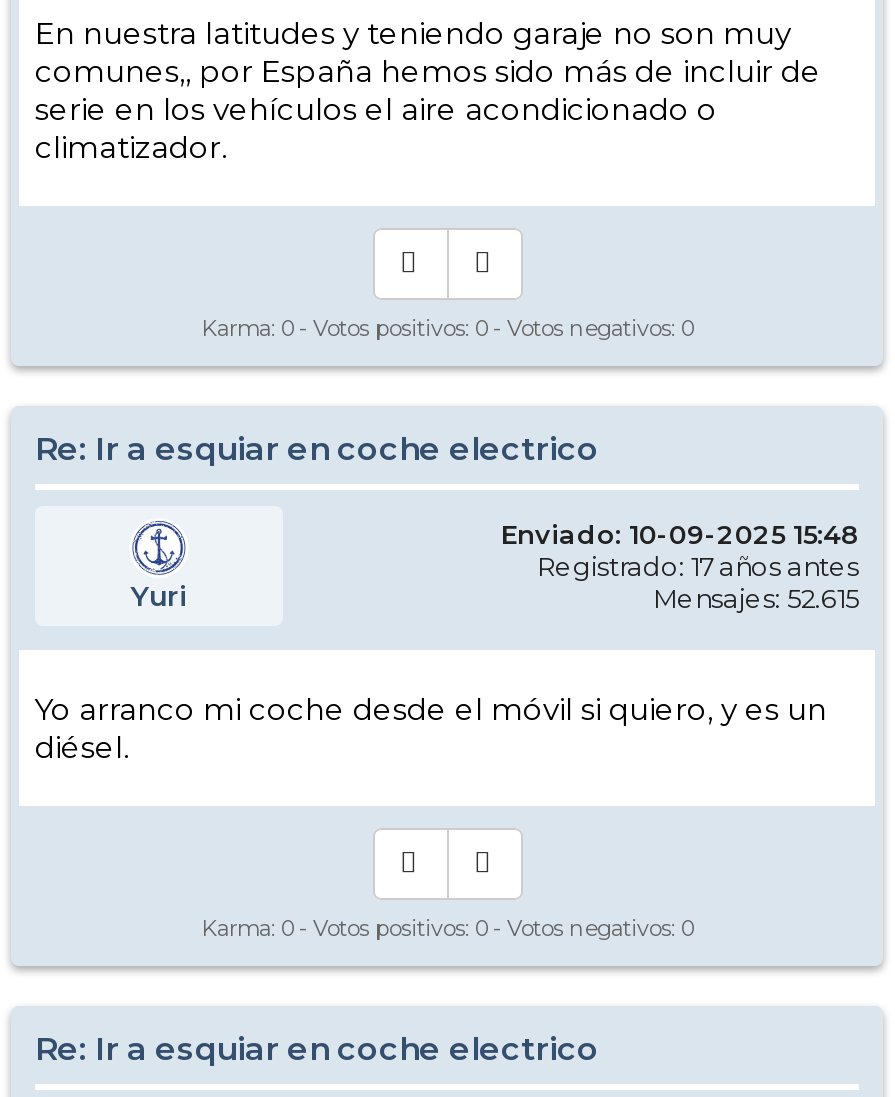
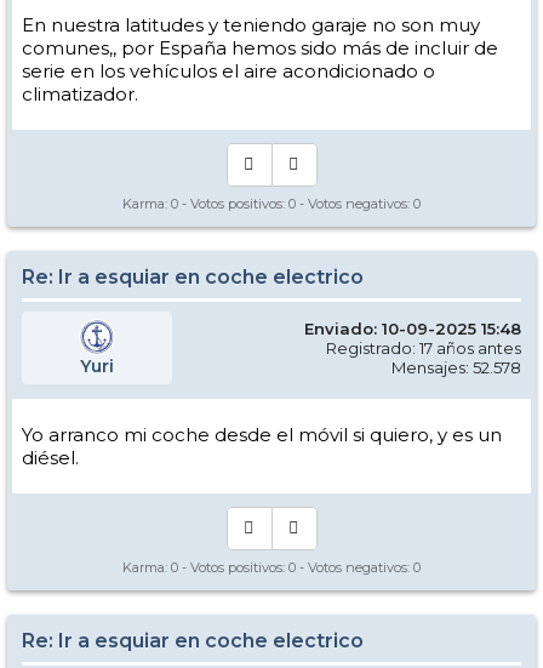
[653,583,859,615] Mensajes: 52.615 -> [391,358,521,377] Mensajes: 52.578

